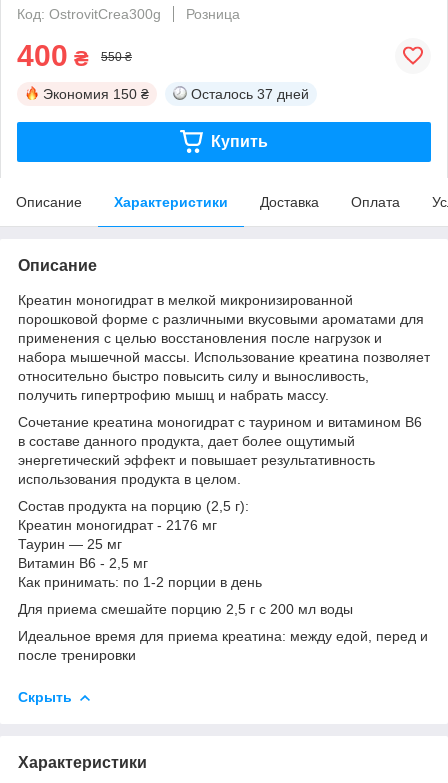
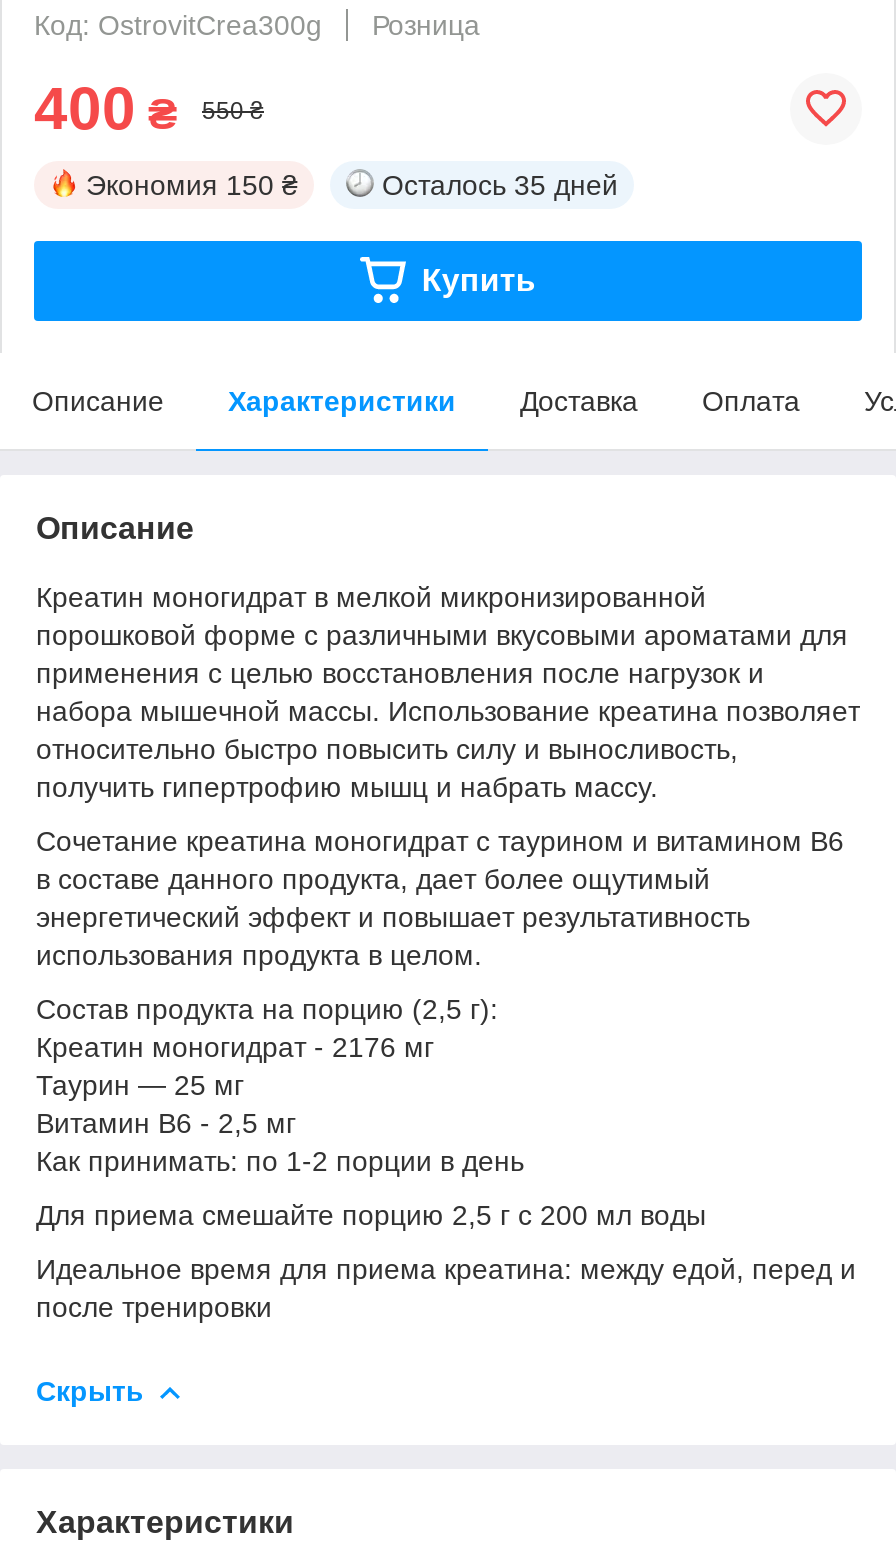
[191,86,309,102] Осталось 37 дней -> [382,169,618,201] Осталось 35 дней

